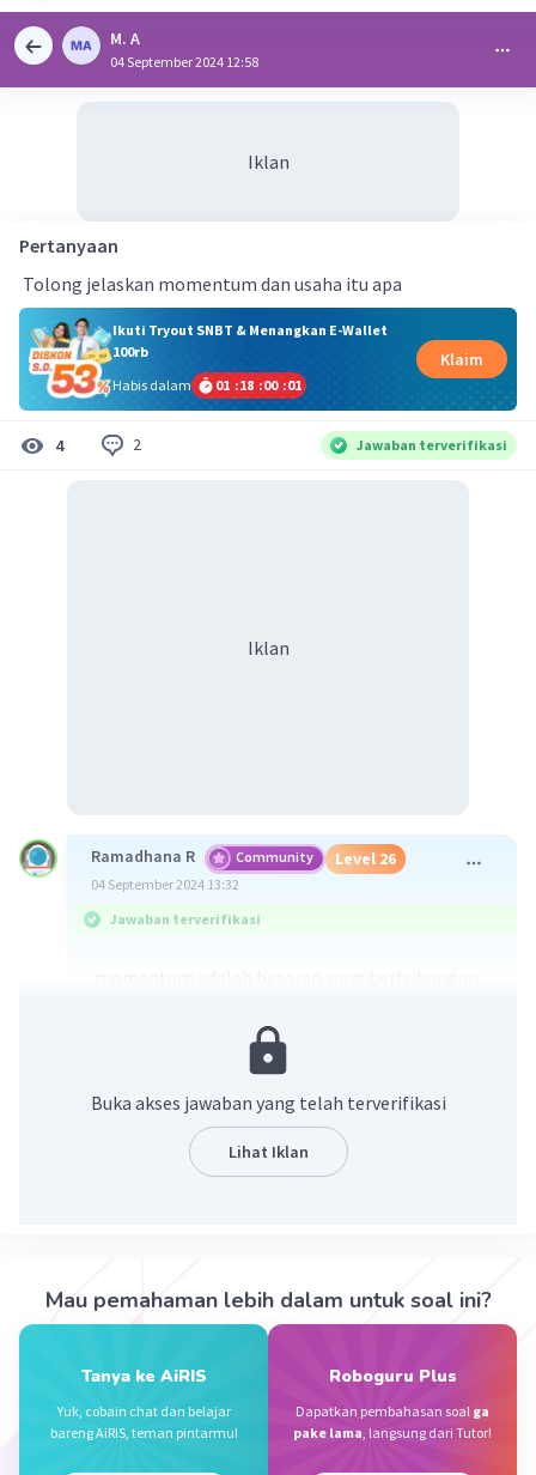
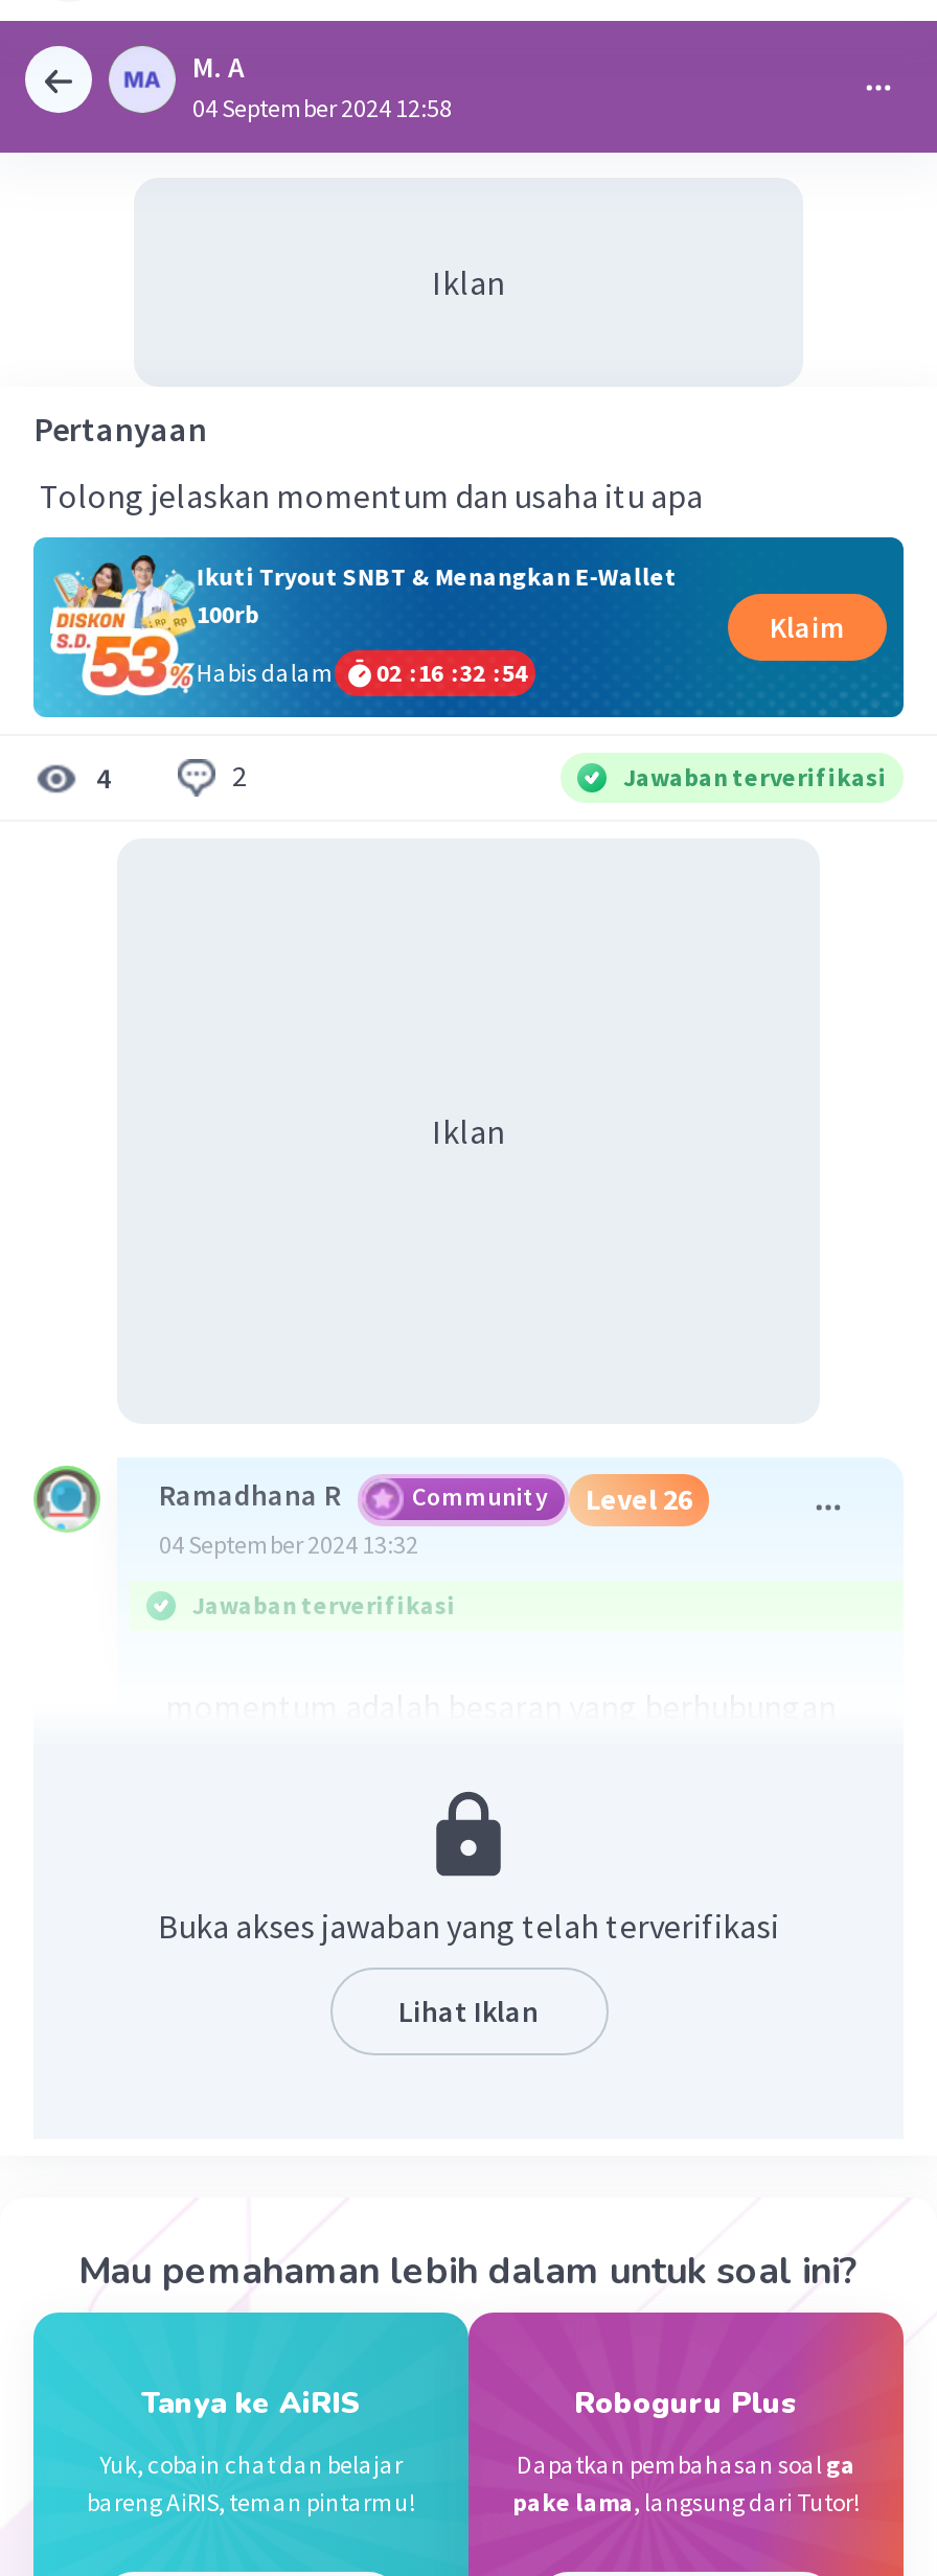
[112,376,301,394] Habis dalam 01 : 18 : 00 : 01 -> [196,656,527,688] Habis dalam 02 : 16 : 32 : 54

